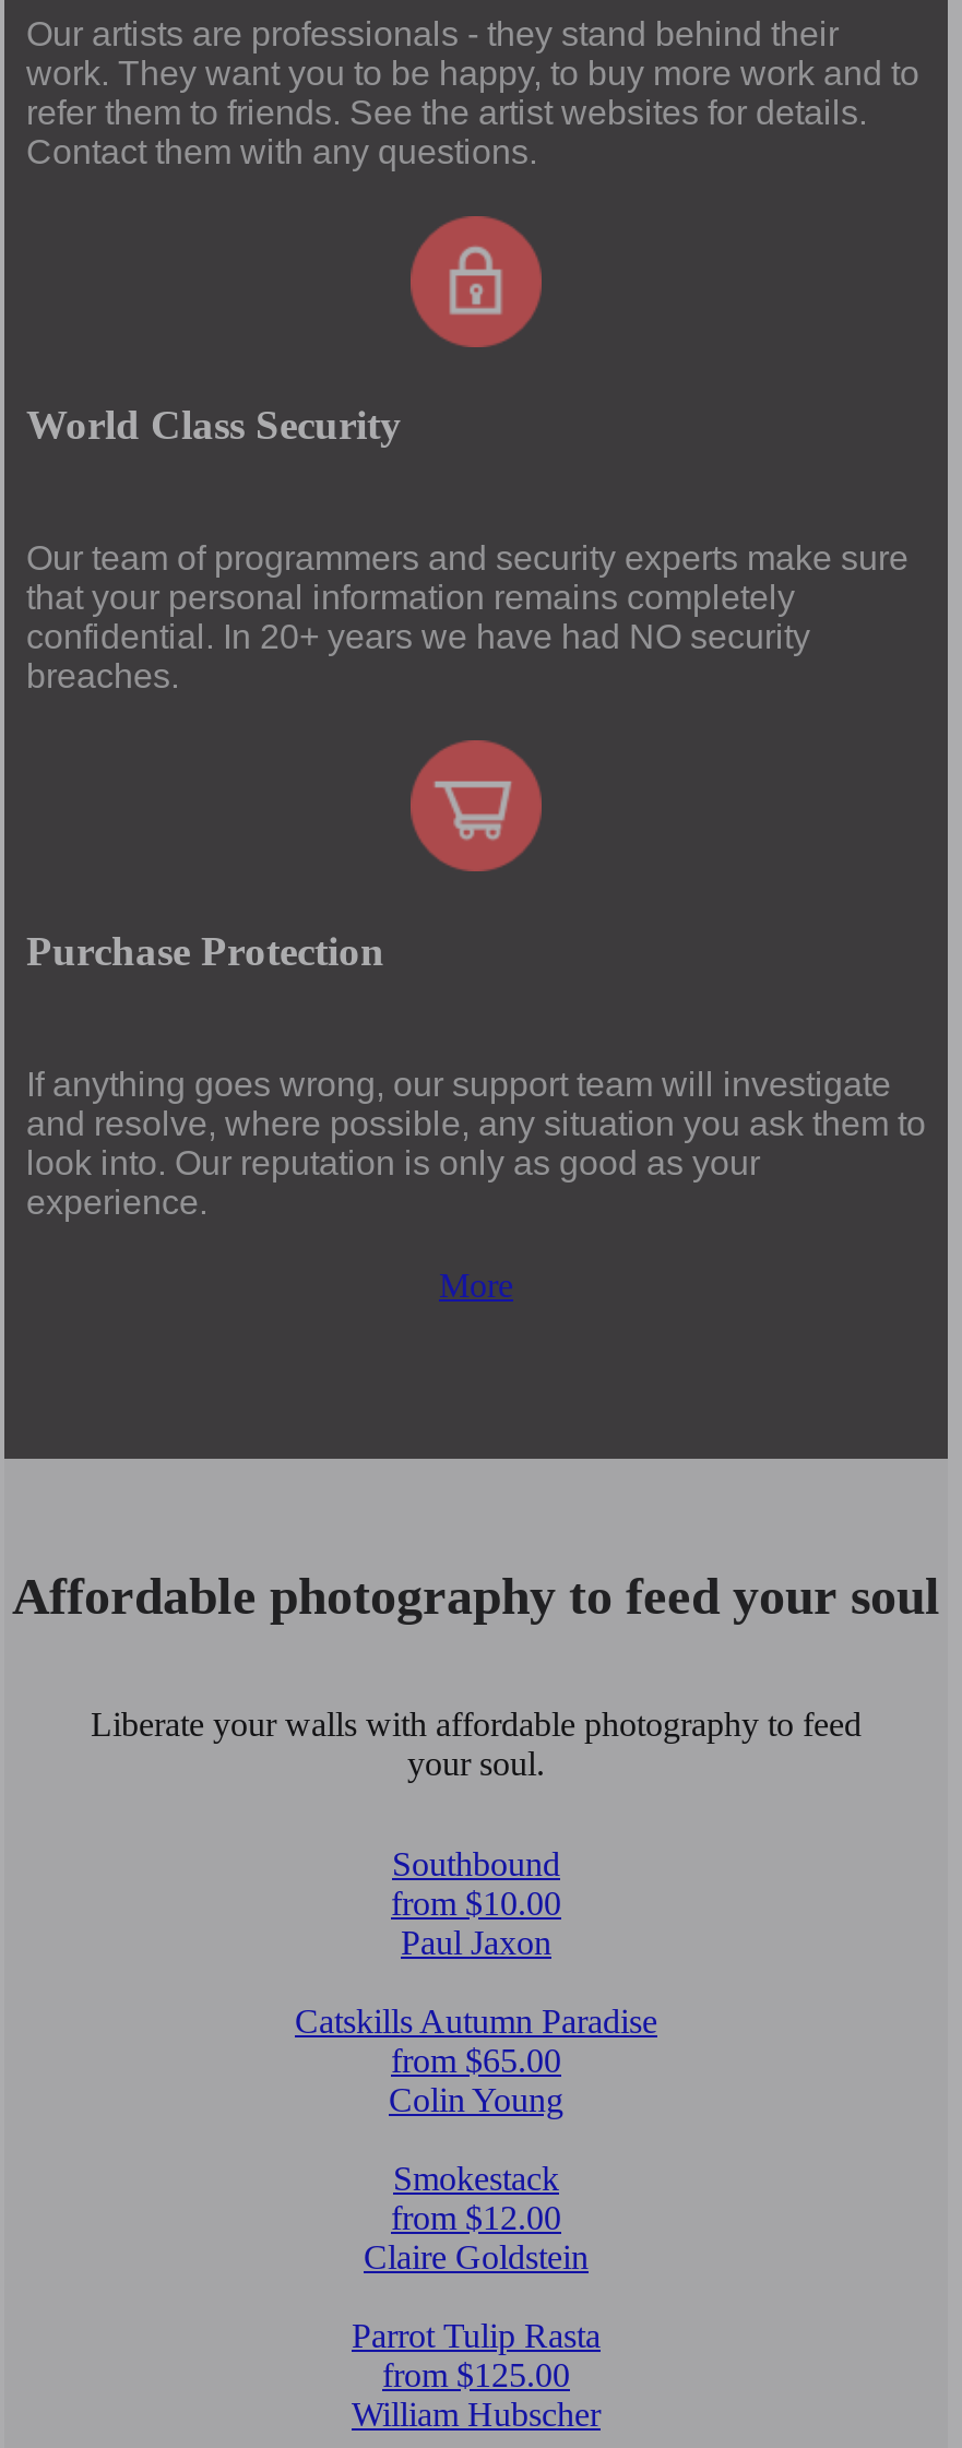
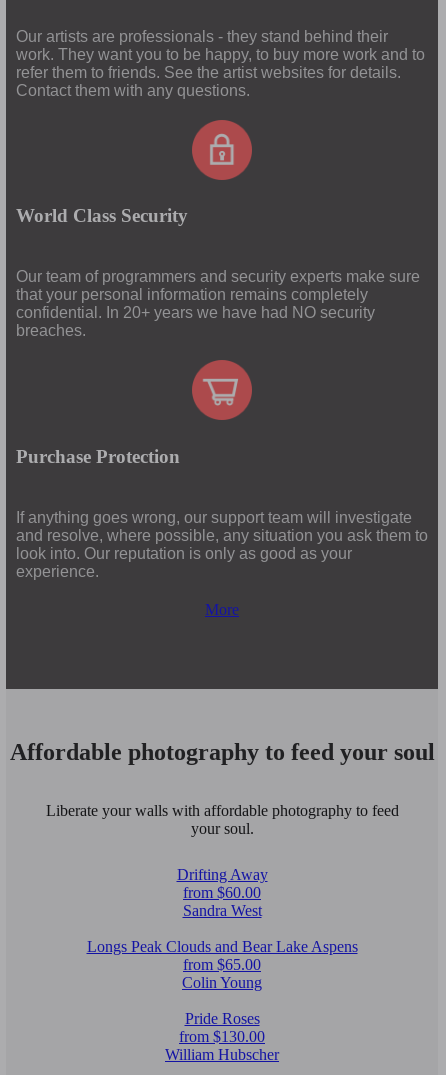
[391,1845,561,1961] Southbound | from $10.00 | Paul Jaxon -> [176,866,267,919] Drifting Away | from $60.00 | Sandra West
[295,2002,657,2039] Catskills Autumn Paradise -> [86,938,357,955] Longs Peak Clouds and Bear Lake Aspens
[352,2159,601,2393] Smokestack | from $12.00 | Claire Goldstein | Parrot Tulip Rasta | from $125.00 -> [179,1010,265,1045] Pride Roses | from $130.00

